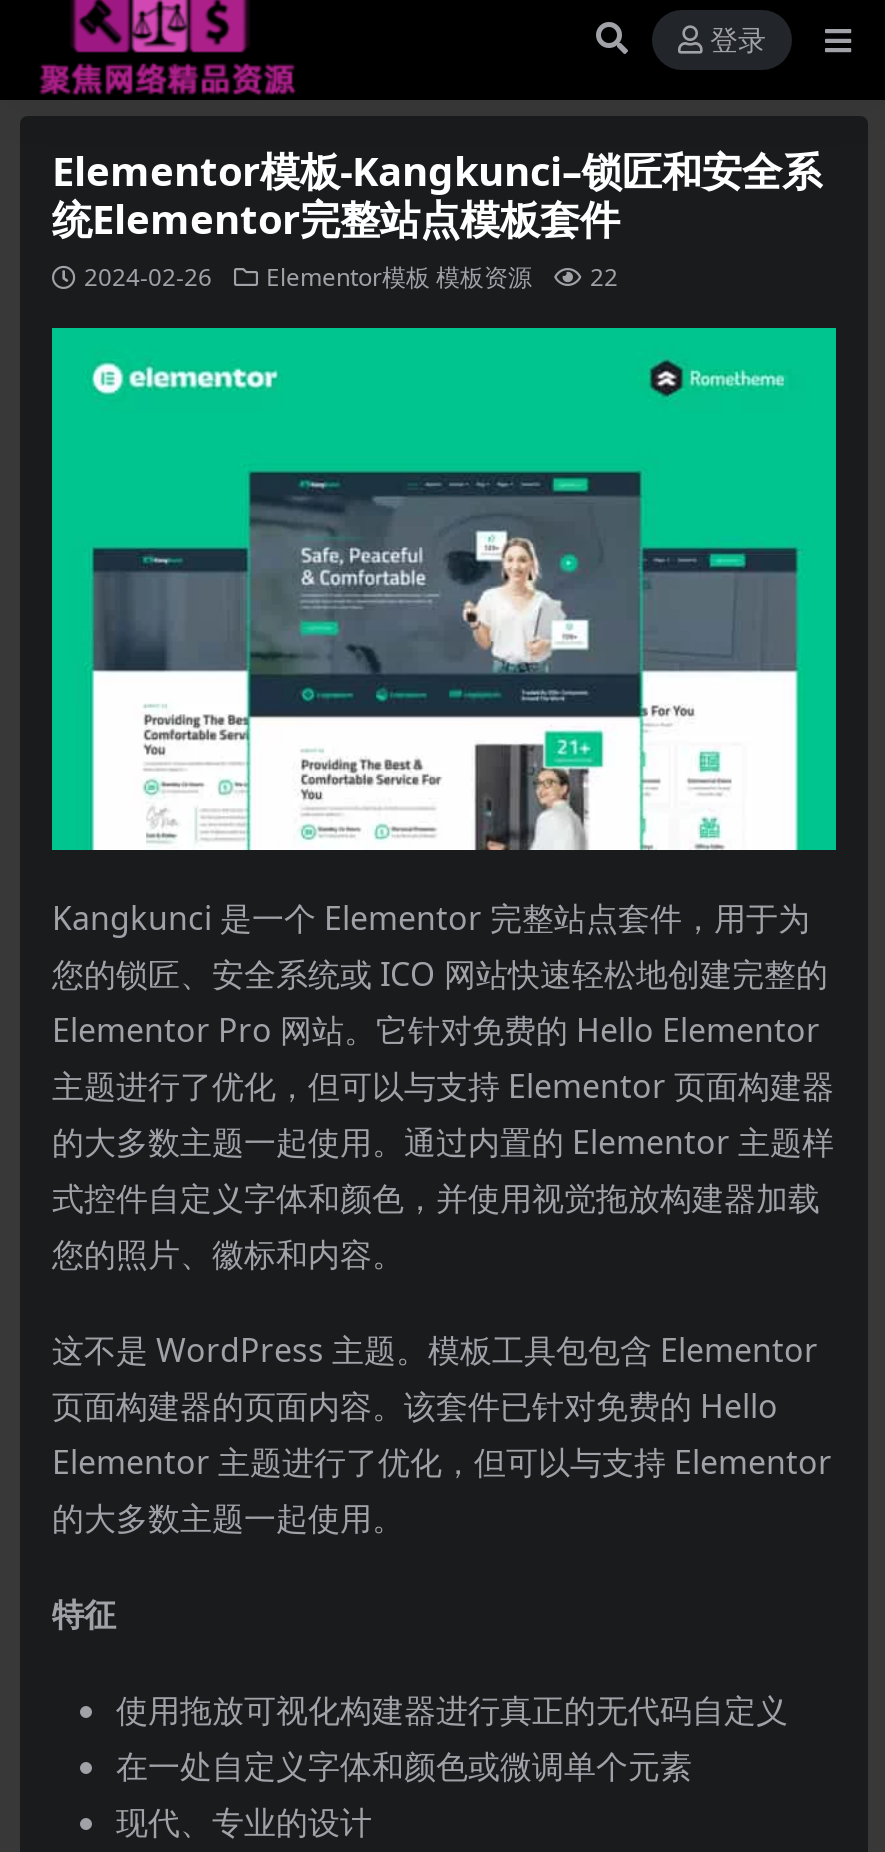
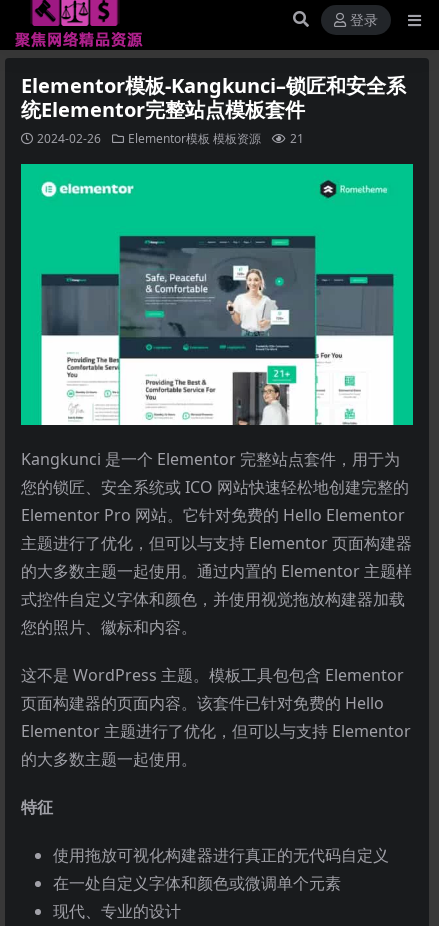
[84,260,618,294] 2024-02-26 Elementor模板 模板资源 22 -> [37,130,304,147] 2024-02-26 Elementor模板 模板资源 21

